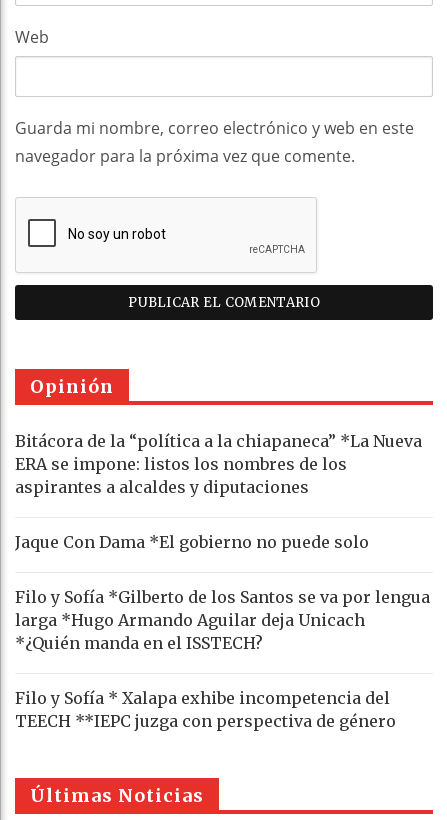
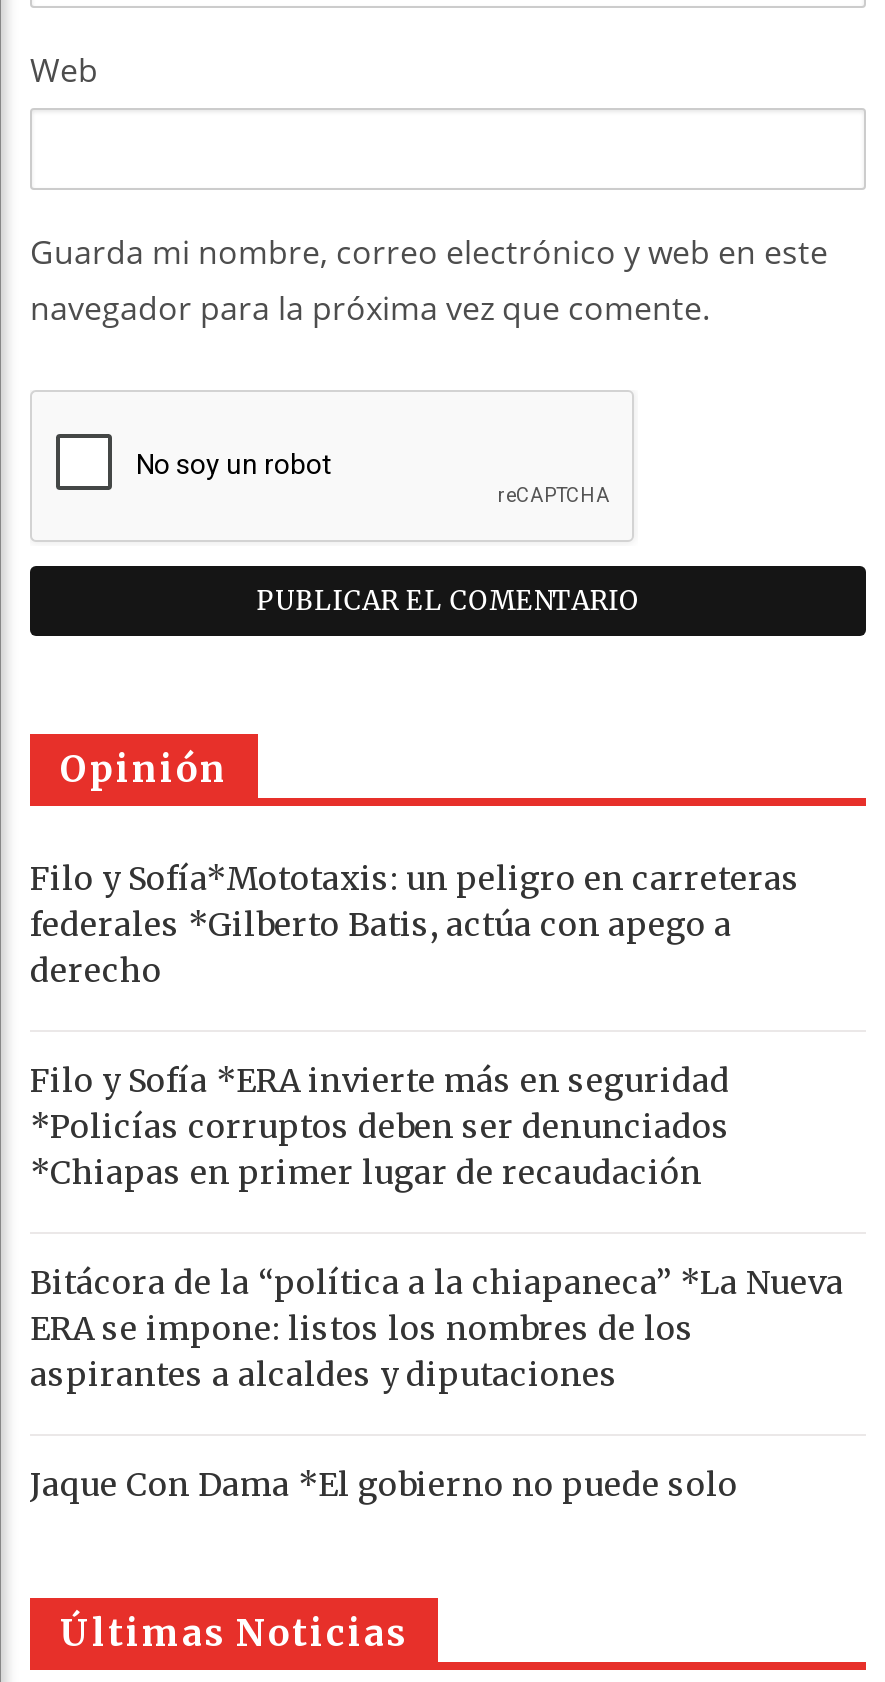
none -> [30,858,800,1192] Filo y Sofía*Mototaxis: un peligro en carreteras | federales *Gilberto Batis, actúa con apego a | derecho | Filo y Sofía *ERA invierte más en seguridad | *Policías corruptos deben ser denunciados | *Chiapas en primer lugar de recaudación
moved [15,431,422,552] -> [30,1262,844,1504]: Bitácora de la “política a la chiapaneca” *La Nueva | ERA se impone: listos los nombres de los | aspirantes a alcaldes y diputaciones | Jaque Con Dama *El gobierno no puede solo
[15,587,430,731] Filo y Sofía *Gilberto de los Santos se va por lengua | larga *Hugo Armando Aguilar deja Unicach | *¿Quién manda en el ISSTECH? | Filo y Sofía * Xalapa exhibe incompetencia del | TEECH **IEPC juzga con perspectiva de género -> none

